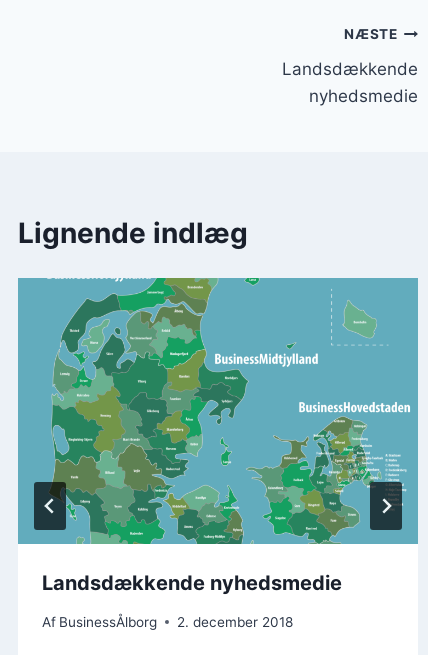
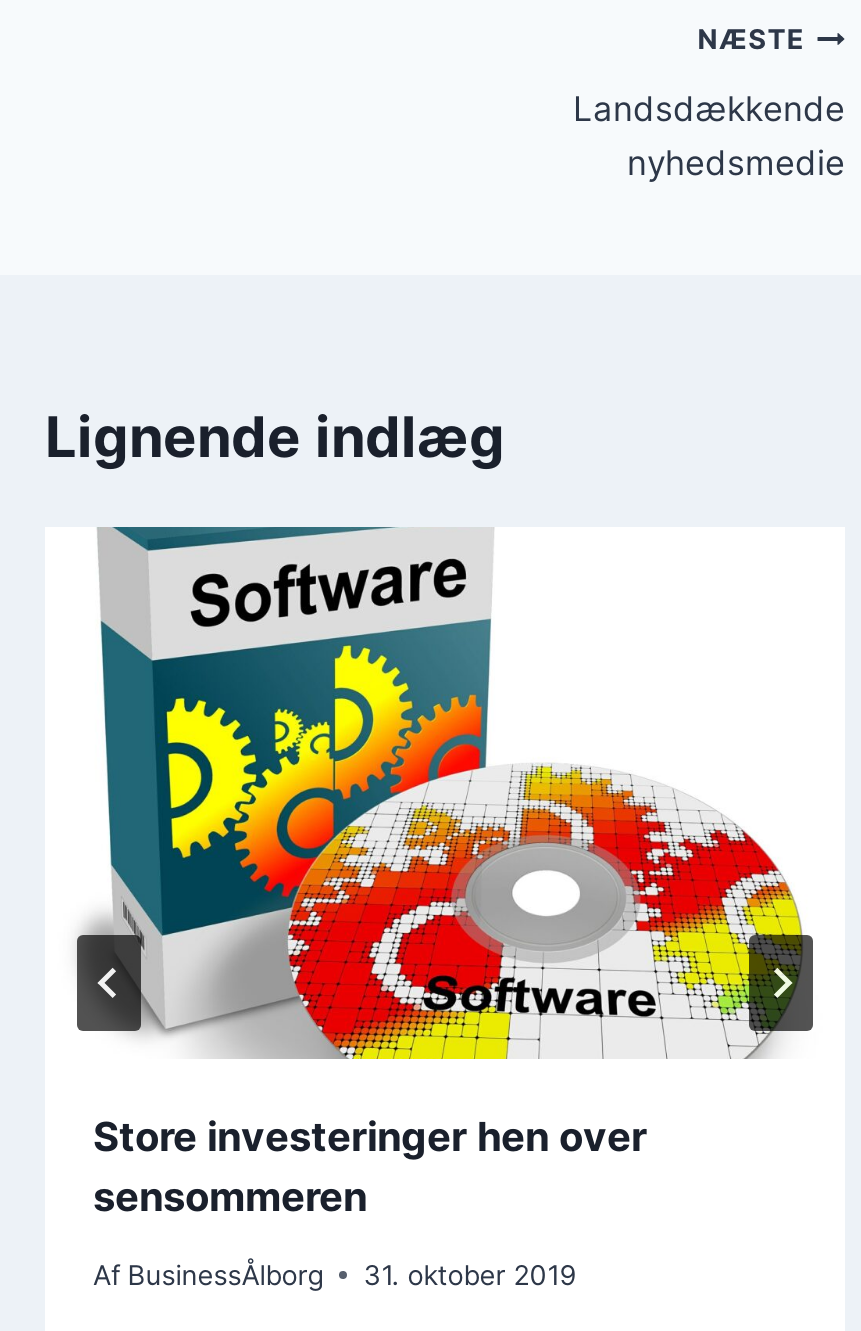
[17,277,419,595] [image] | Landsdækkende nyhedsmedie -> [45,527,845,1221] [image] | Store investeringer hen over | sensommeren
[42,614,293,630] Af BusinessÅlborg 2. december 2018 -> [93,1259,575,1291] Af BusinessÅlborg 31. oktober 2019

